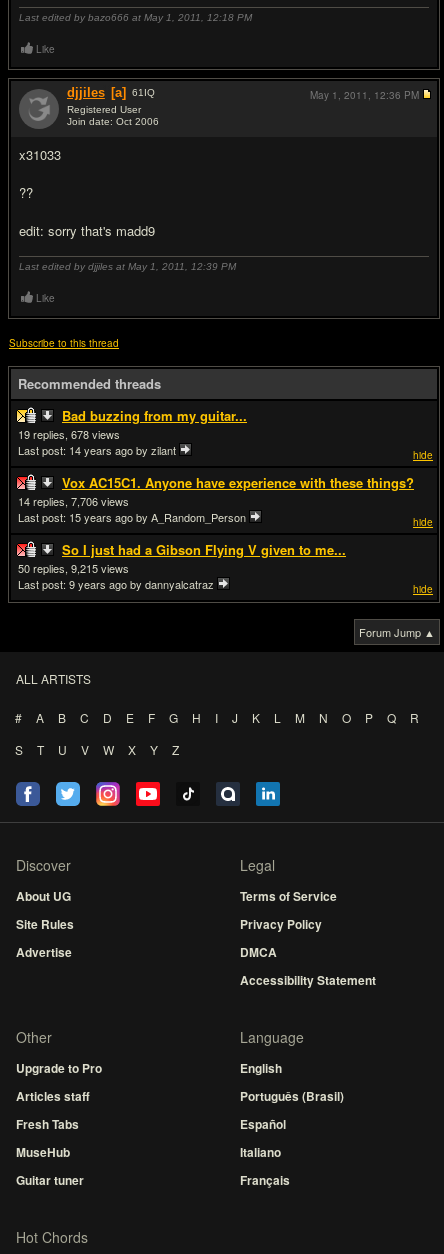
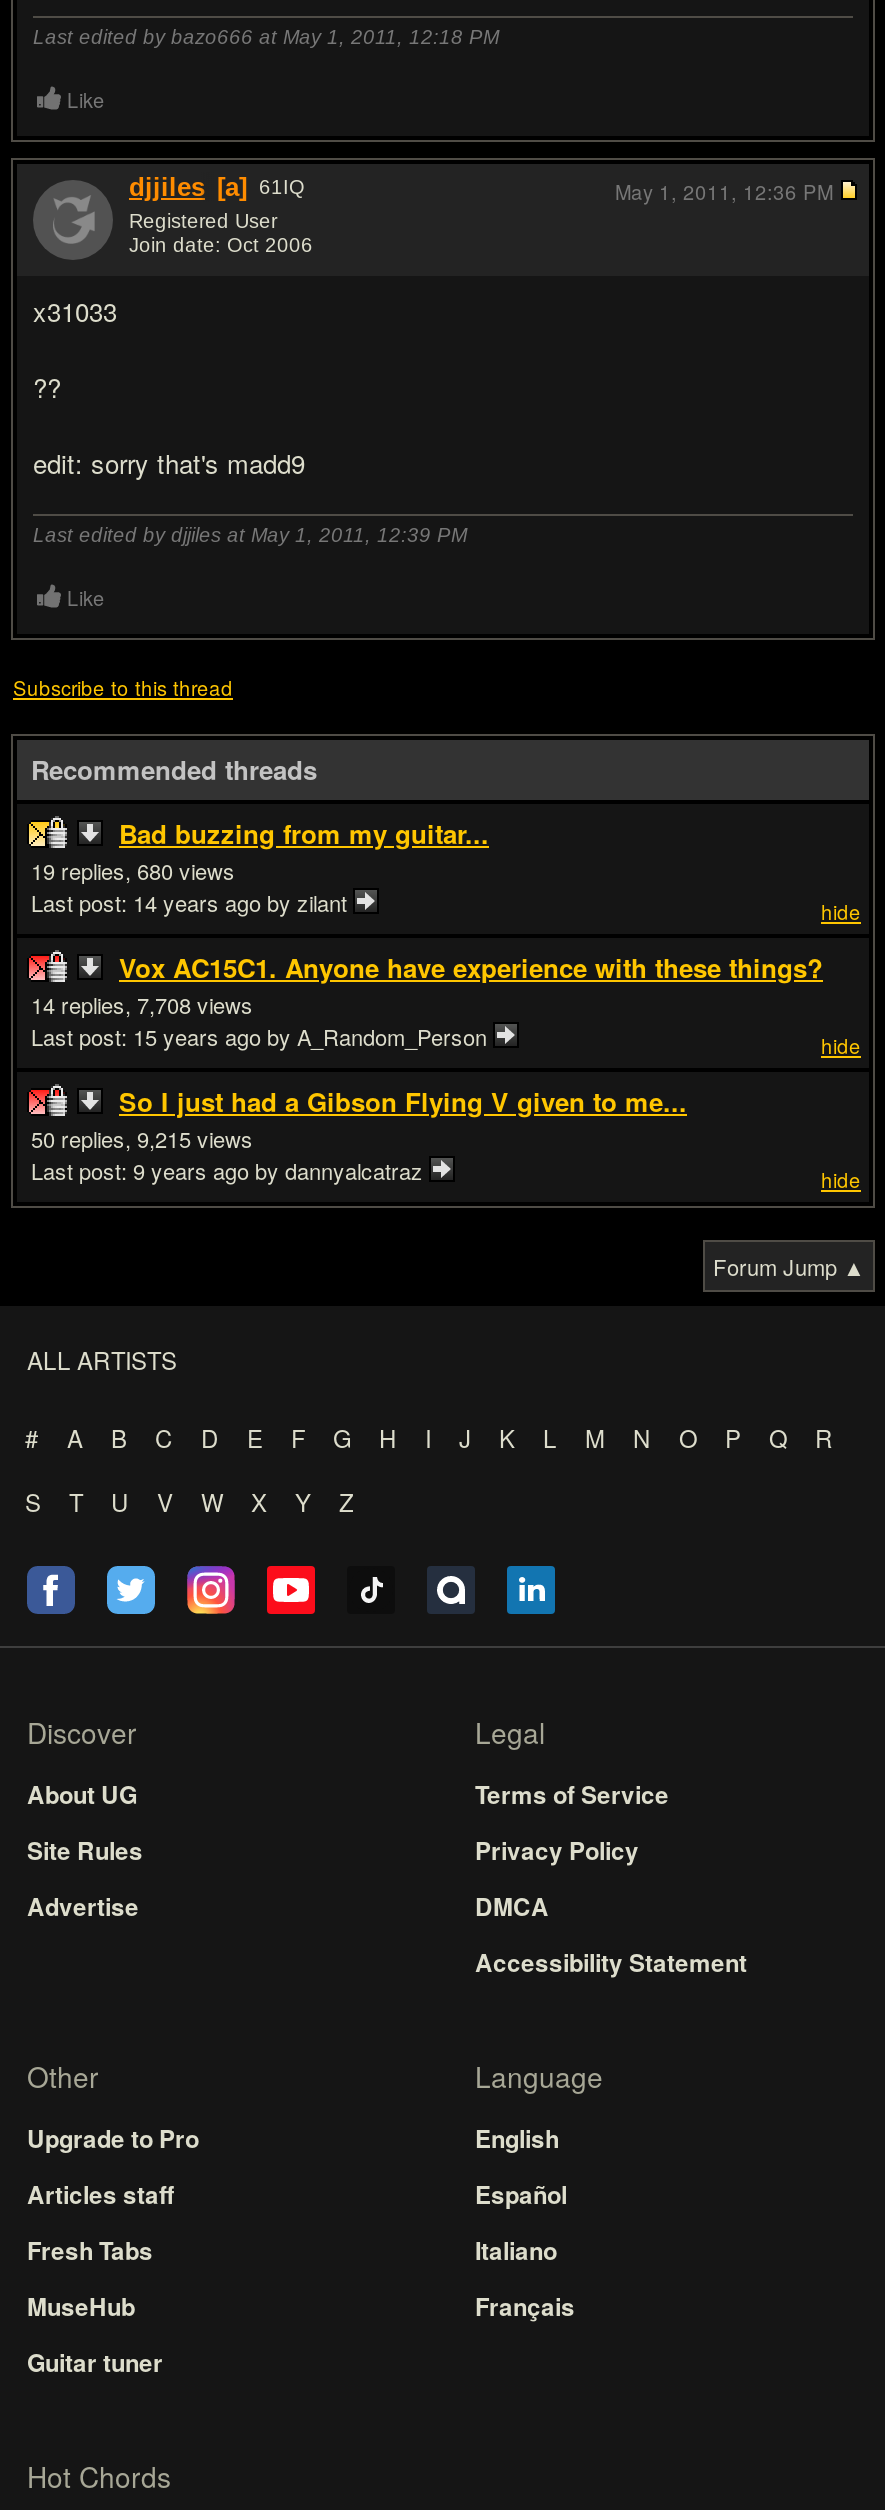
[71,426,89,442] 678 -> [137,854,173,886] 680
[71,493,98,509] 7,706 -> [137,988,191,1020] 7,708
[240,1087,344,1105] Português (Brasil) -> none
moved [240,1115,290,1189] -> [475,2176,575,2324]: Español | Italiano | Français

